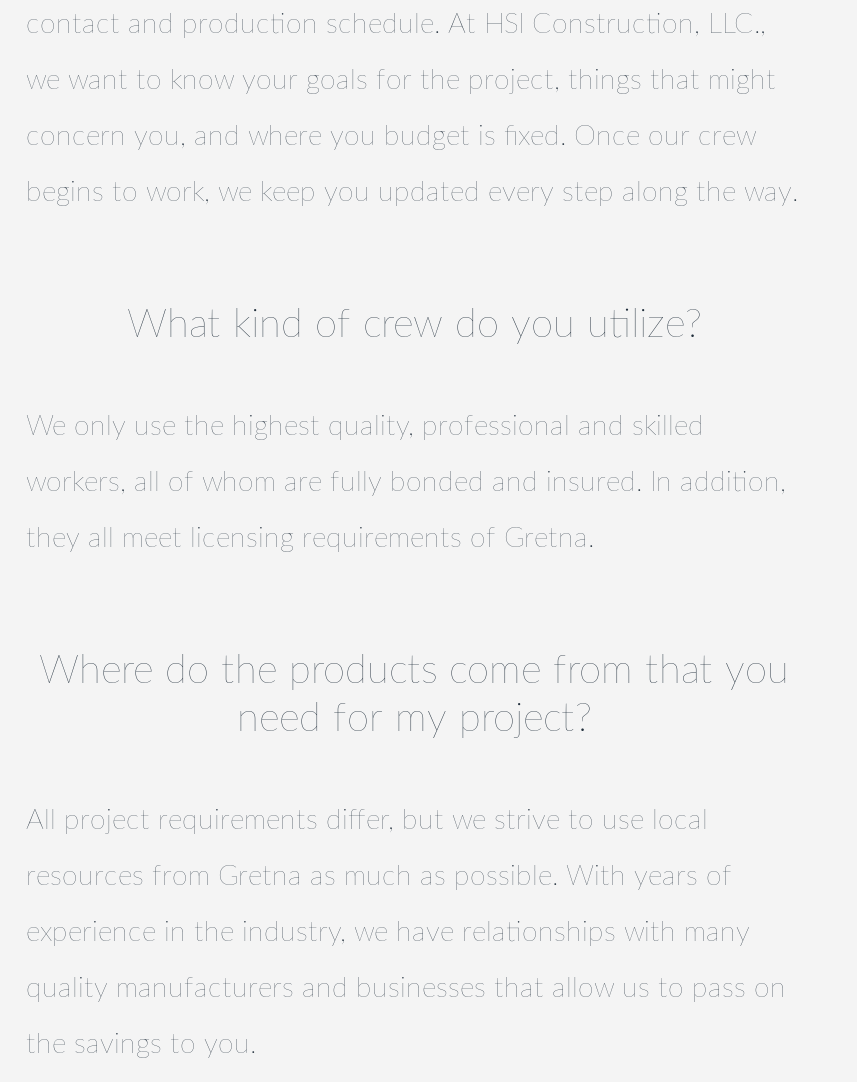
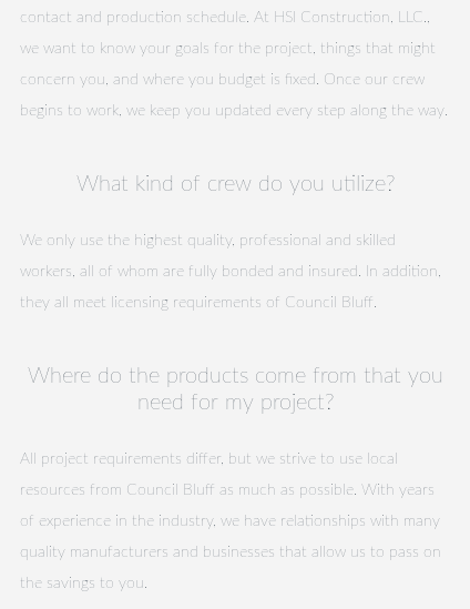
[26,525,594,553] they all meet licensing requirements of Gretna. -> [20,295,377,311] they all meet licensing requirements of Council Bluff.
[26,863,732,891] resources from Gretna as much as possible. With years of -> [20,483,435,498] resources from Council Bluff as much as possible. With years
[26,919,750,947] experience in the industry, we have relationships with many -> [20,514,440,529] of experience in the industry, we have relationships with many

